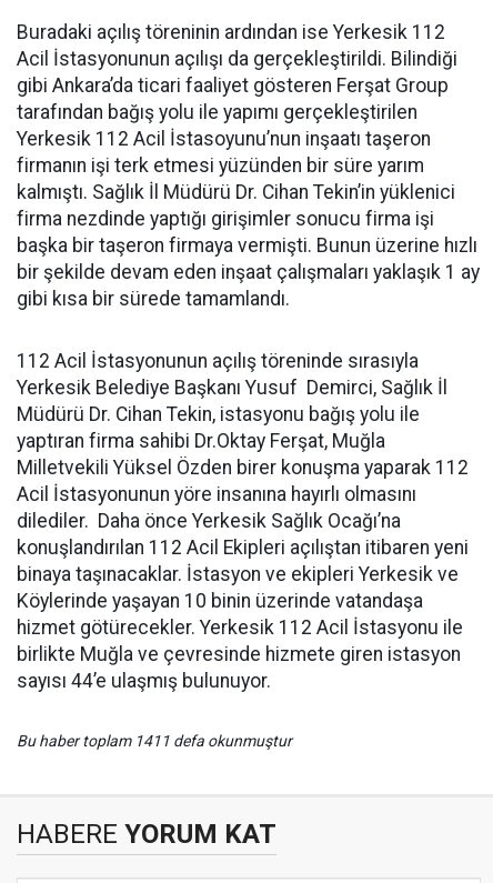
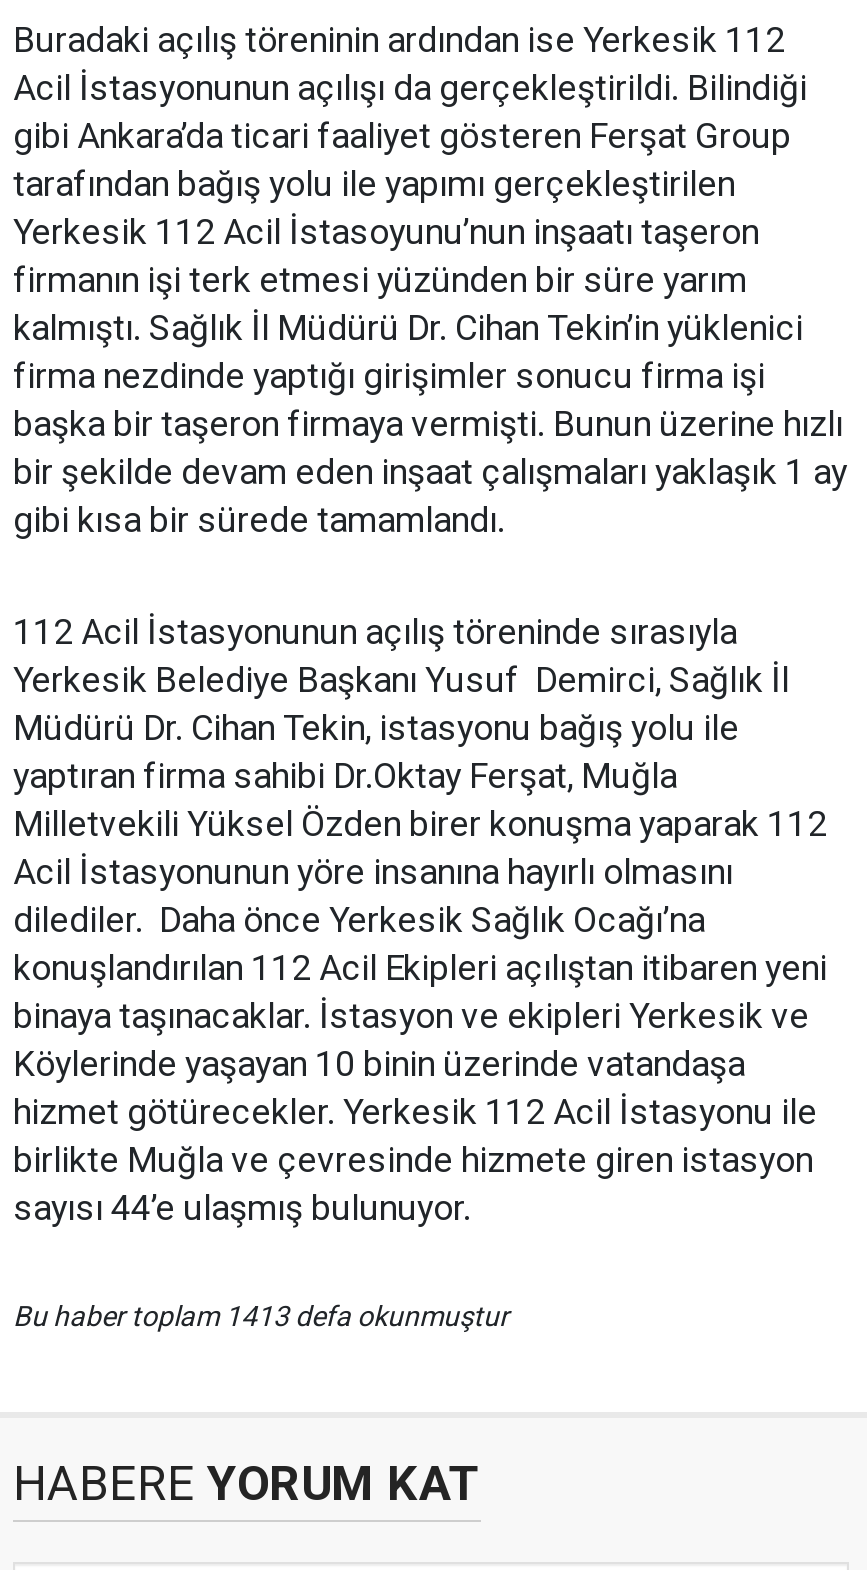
[17,732,292,750] Bu haber toplam 1411 defa okunmuştur -> [13,1300,509,1332] Bu haber toplam 1413 defa okunmuştur

